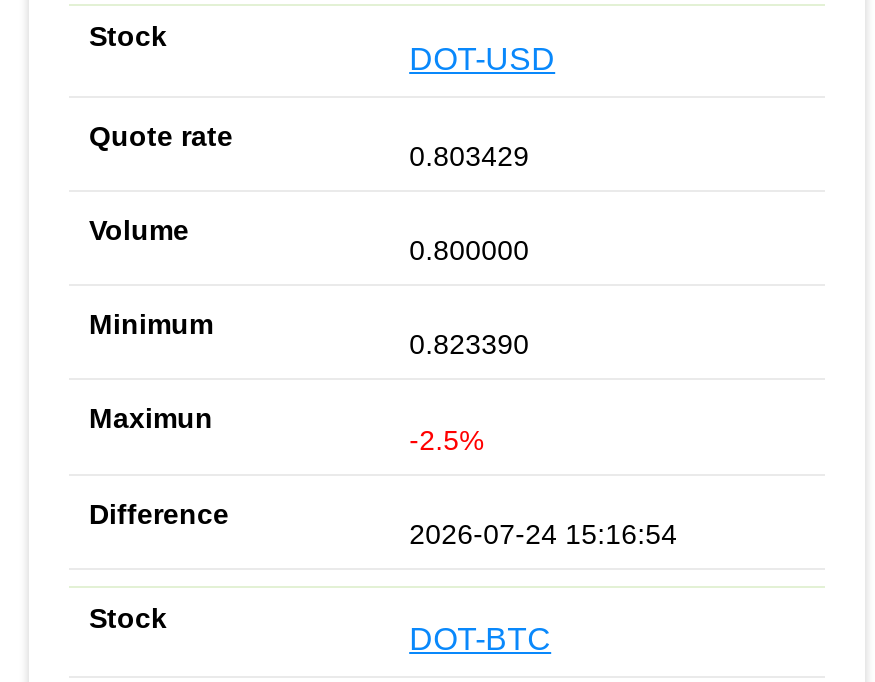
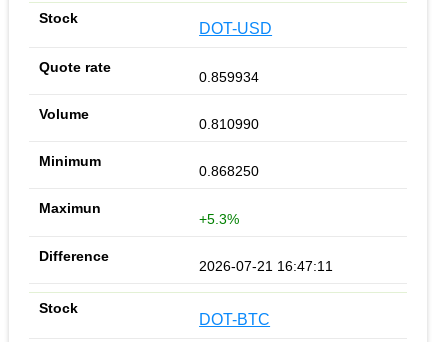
[409,139,529,171] 0.803429 -> [199,69,259,85] 0.859934
[409,233,529,265] 0.800000 -> [199,116,259,132] 0.810990
[409,327,529,359] 0.823390 -> [199,163,259,179] 0.868250
[409,424,483,456] -2.5% -> [199,211,239,227] +5.3%
[409,518,677,550] 2026-07-24 15:16:54 -> [199,258,333,274] 2026-07-21 16:47:11

